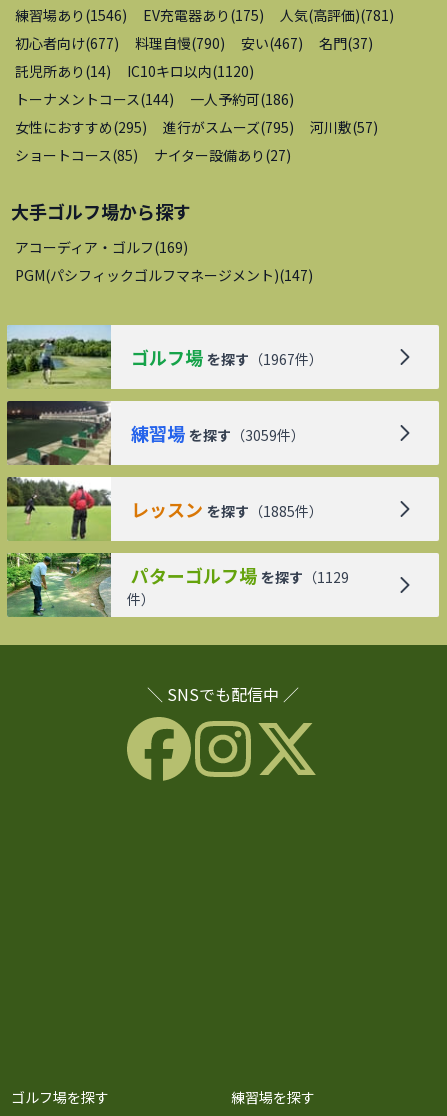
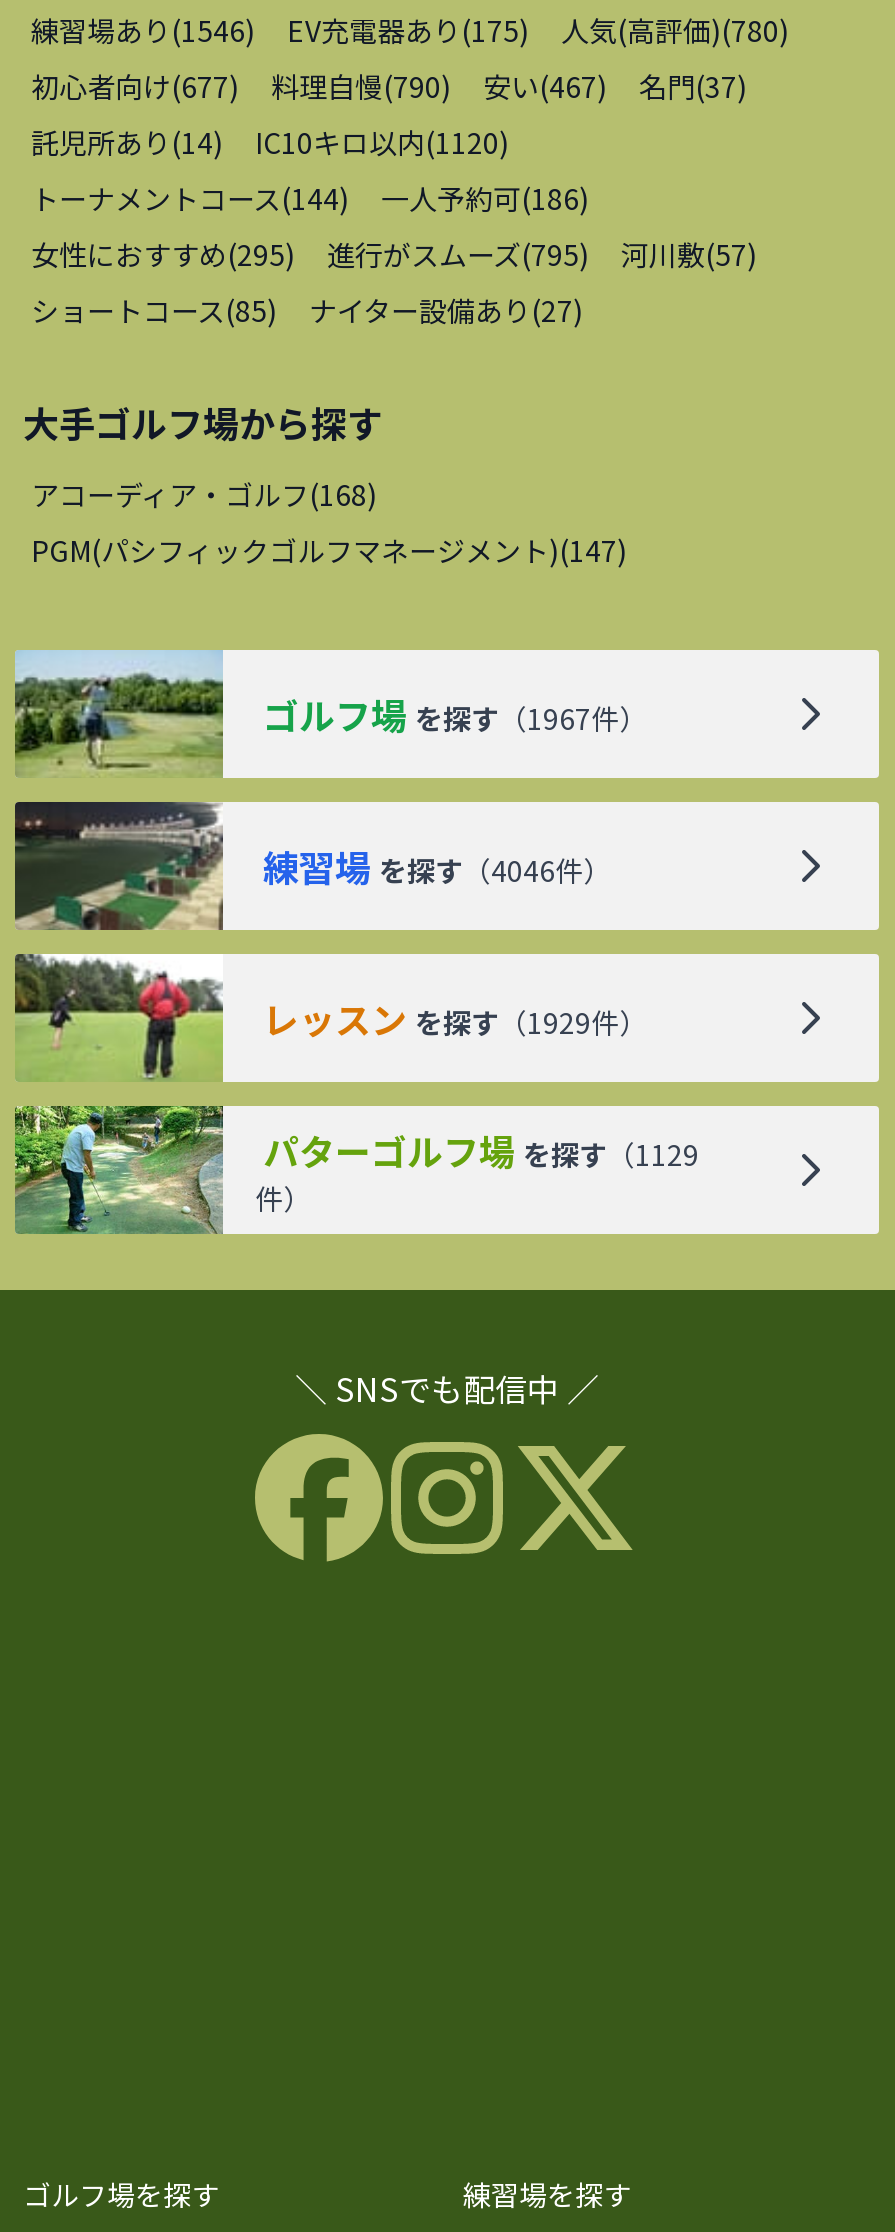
[15,5,394,25] 練習場あり(1546) EV充電器あり(175) 人気(高評価)(781) -> [31,10,789,50] 練習場あり(1546) EV充電器あり(175) 人気(高評価)(780)
[15,237,188,257] アコーディア・ゴルフ(169) -> [31,474,377,514] アコーディア・ゴルフ(168)
[131,420,305,446] 練習場 を探す（3059件） -> [263,840,611,892] 練習場 を探す（4046件）
[131,496,323,522] レッスン を探す（1885件） -> [263,992,647,1044] レッスン を探す（1929件）

